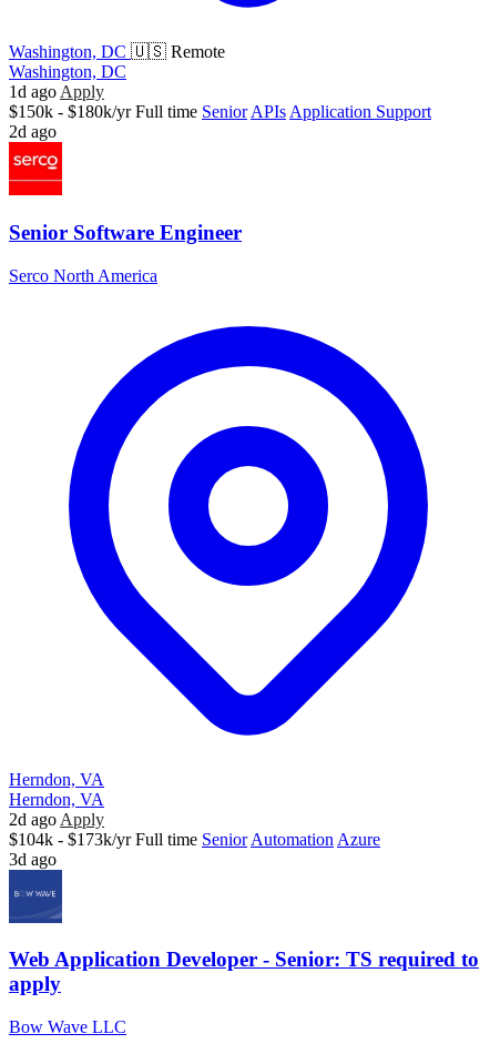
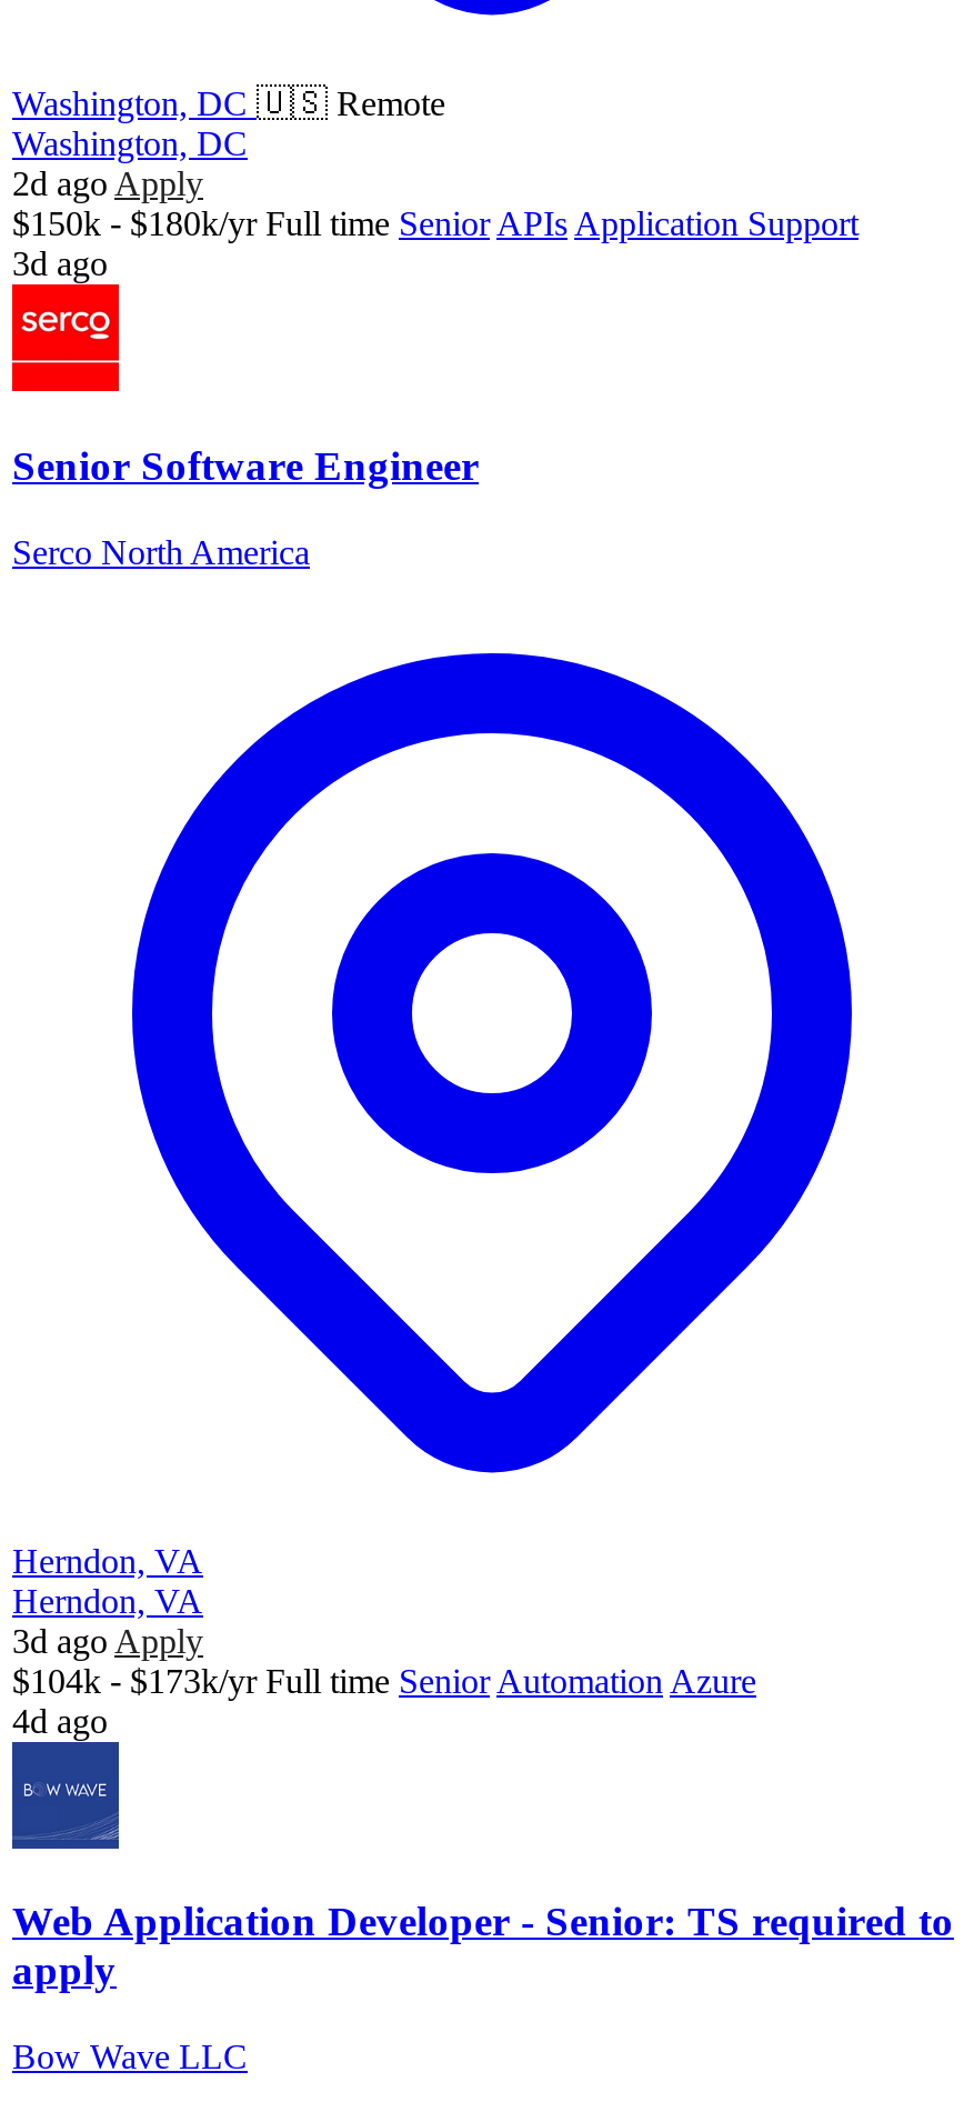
[9,82,104,101] 1d ago Apply -> [12,165,203,203] 2d ago Apply
[9,122,57,141] 2d ago -> [12,245,108,283] 3d ago
[9,810,104,829] 2d ago Apply -> [12,1622,203,1659] 3d ago Apply
[9,850,57,868] 3d ago -> [12,1702,108,1739] 4d ago

